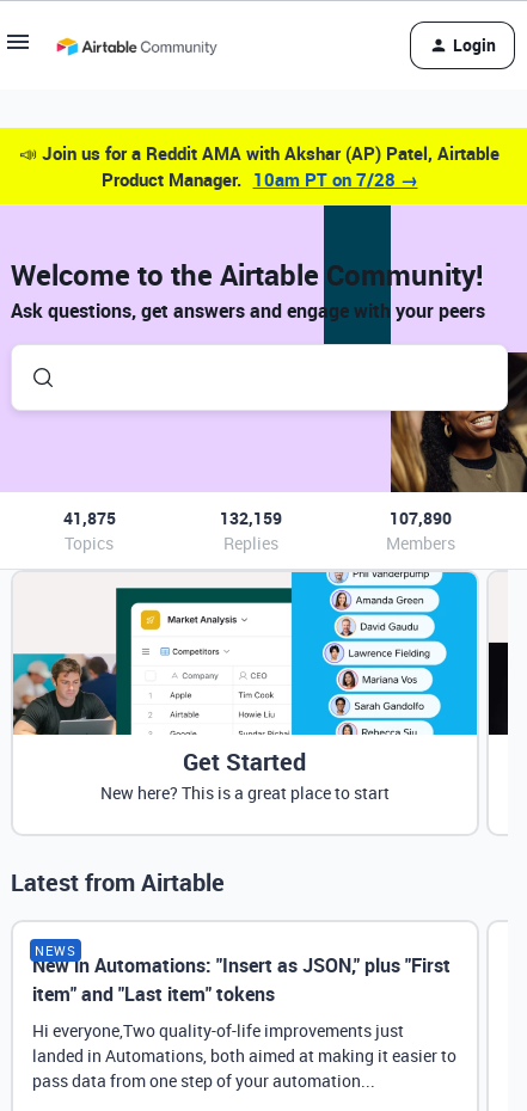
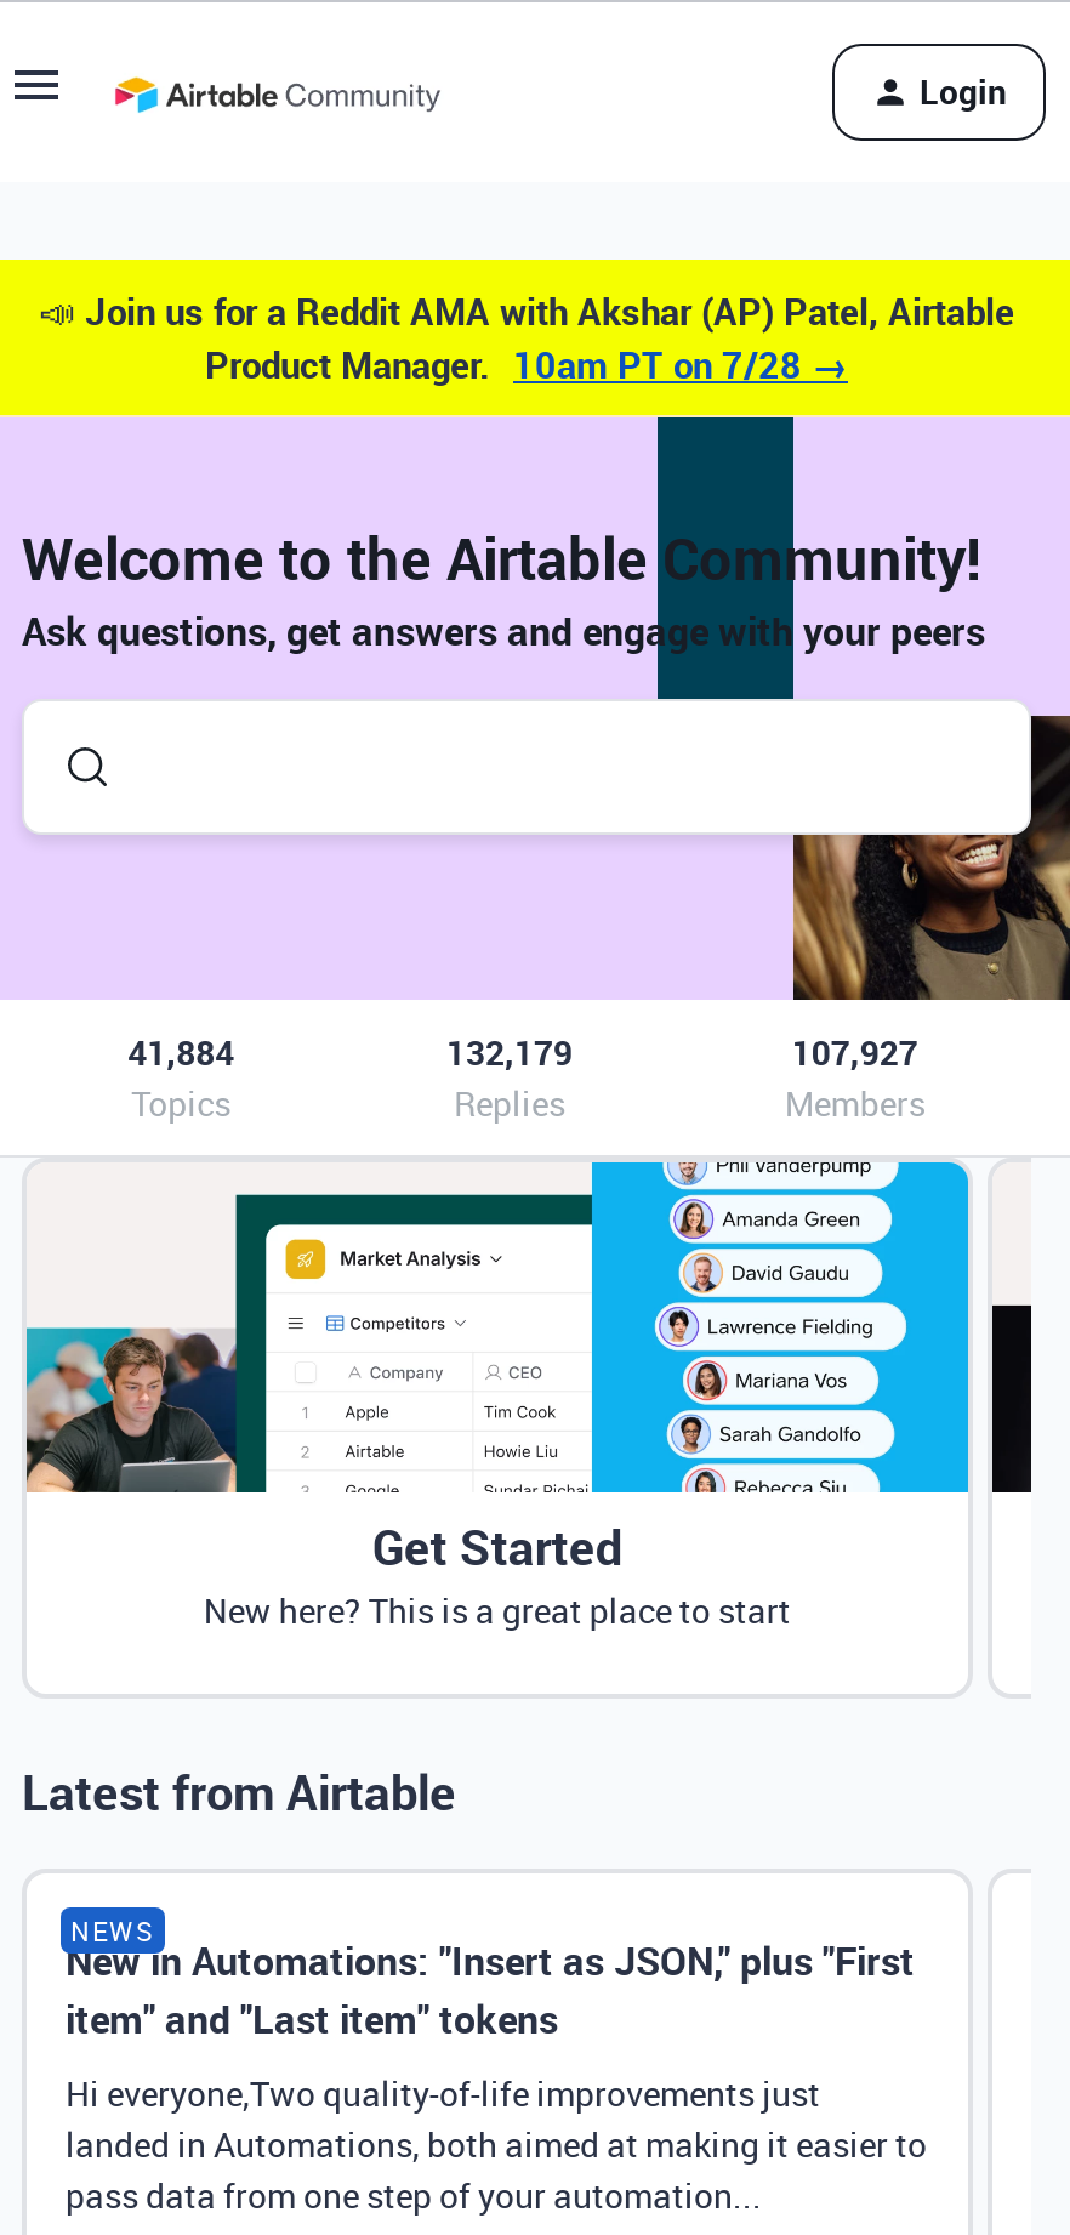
[63,507,116,529] 41,875 -> [128,1029,235,1075] 41,884
[220,507,282,529] 132,159 -> [446,1029,573,1075] 132,179
[390,507,452,529] 107,890 -> [792,1029,918,1075] 107,927

